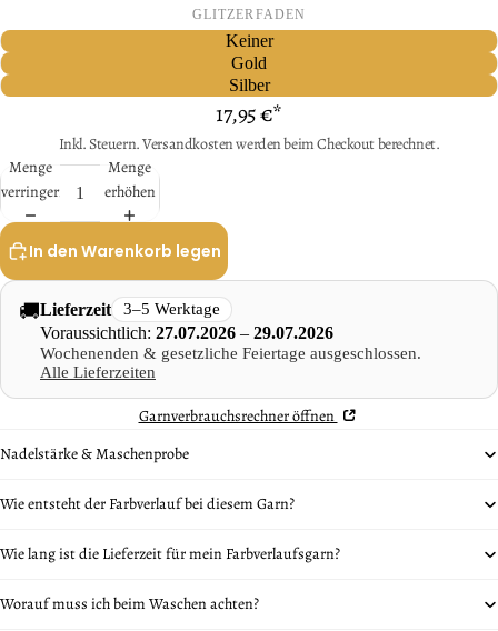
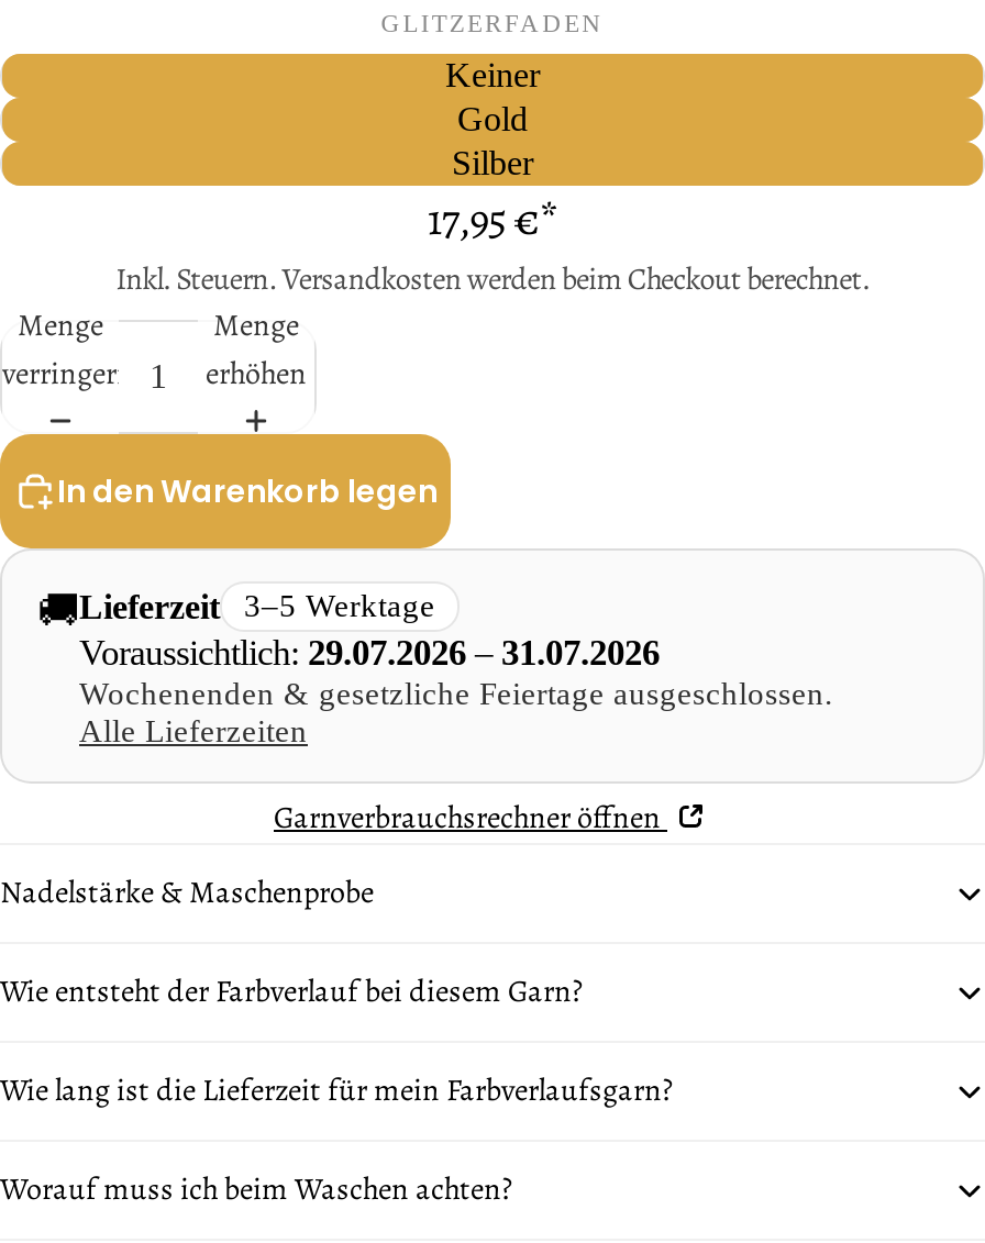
[40,322,333,343] Voraussichtlich: 27.07.2026 – 29.07.2026 -> [79,632,660,674] Voraussichtlich: 29.07.2026 – 31.07.2026

